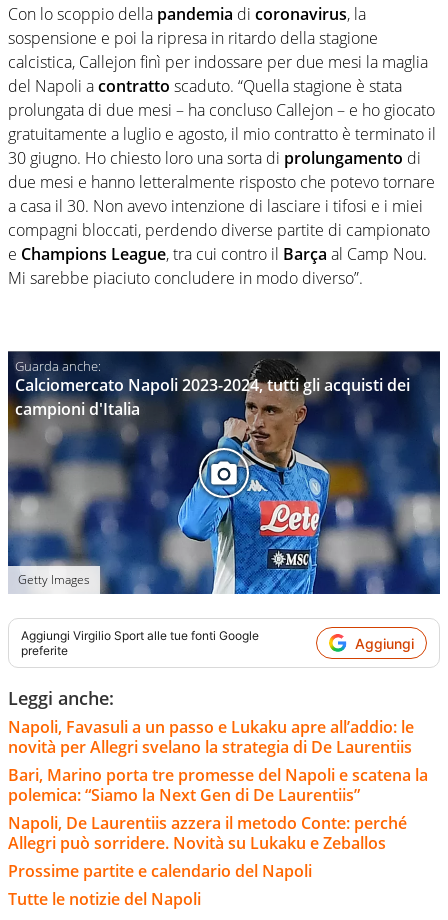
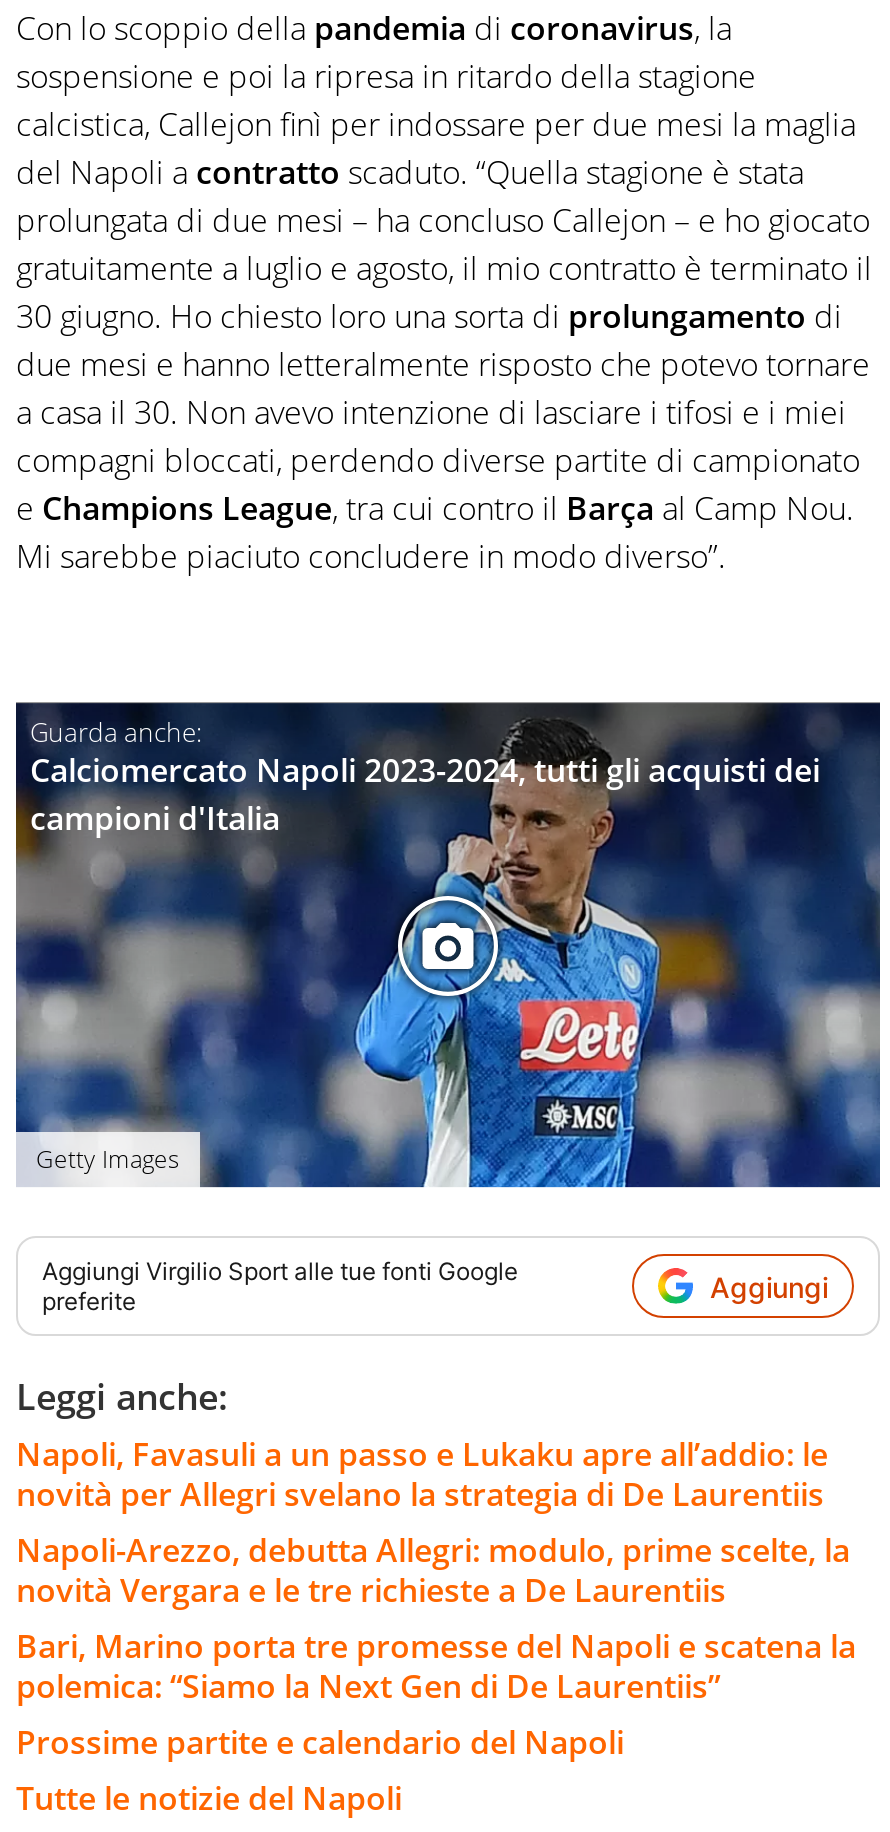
none -> [16,1528,850,1612] Napoli-Arezzo, debutta Allegri: modulo, prime scelte, la | novità Vergara e le tre richieste a De Laurentiis
moved [8,764,428,806] -> [16,1624,856,1708]: Bari, Marino porta tre promesse del Napoli e scatena la | polemica: “Siamo la Next Gen di De Laurentiis”
[8,812,407,854] Napoli, De Laurentiis azzera il metodo Conte: perché | Allegri può sorridere. Novità su Lukaku e Zeballos -> none

